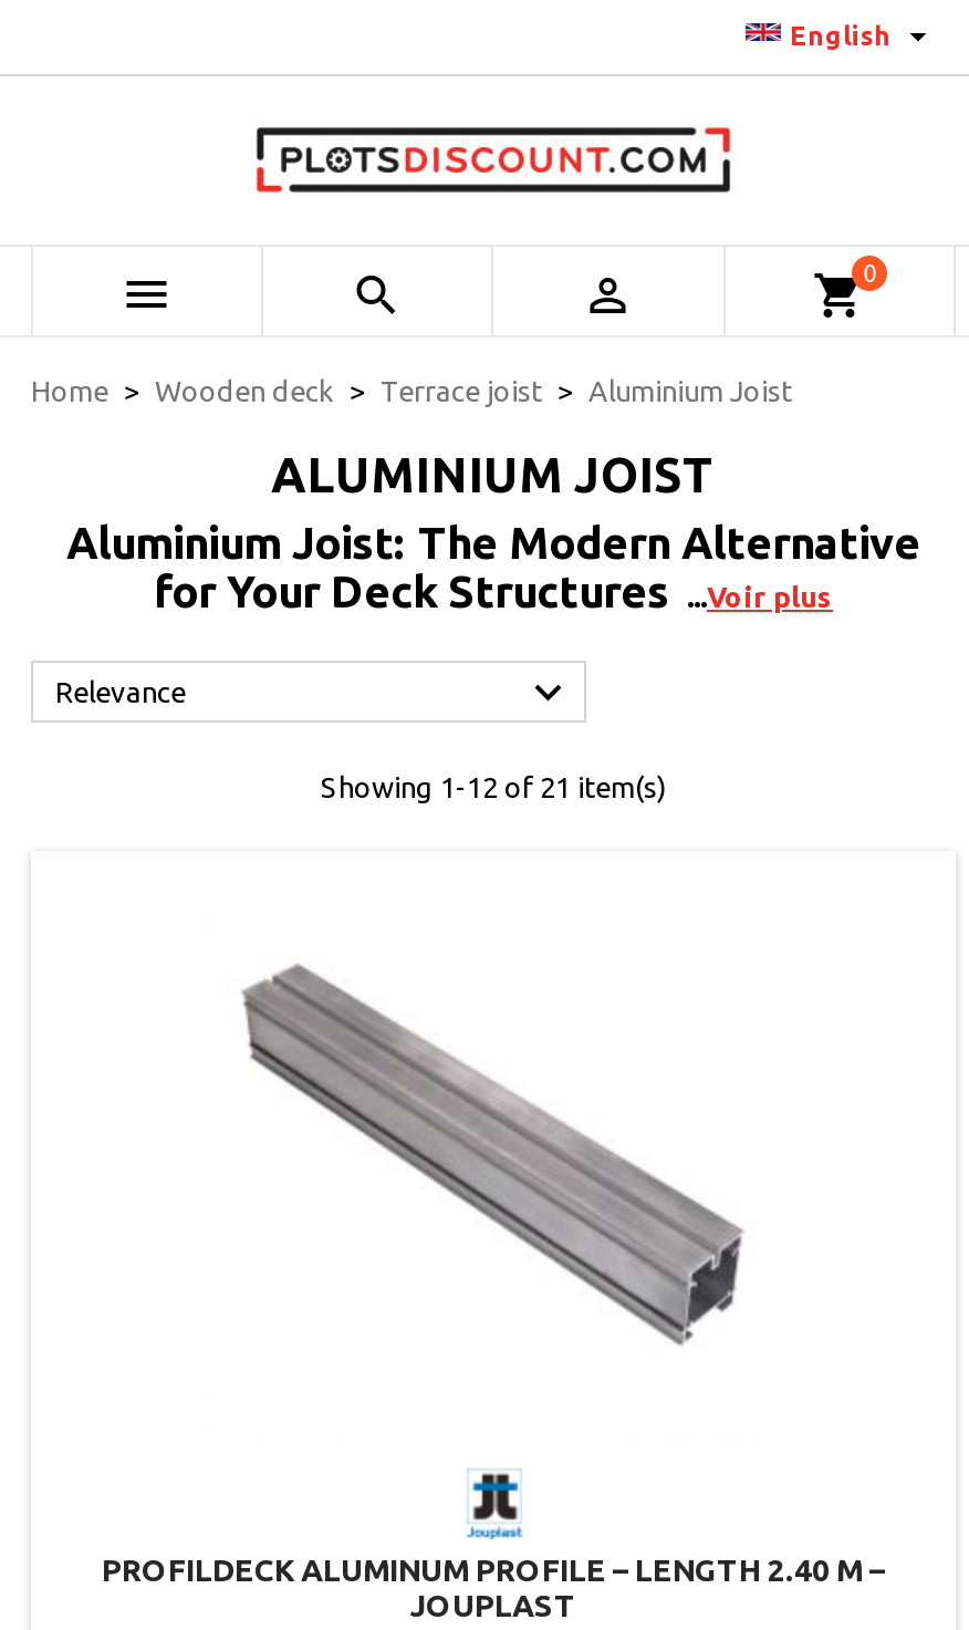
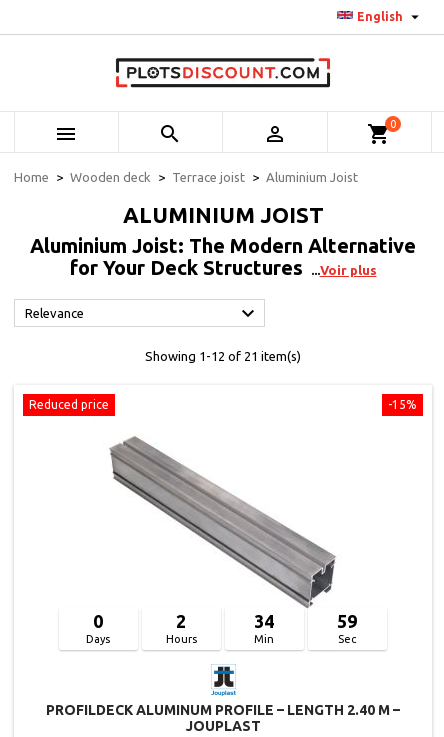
none -> [29,398,417,411] -15% | Reduced price
none -> [86,611,110,645] 0 | Days
none -> [166,611,197,645] 2 | Hours
none -> [254,611,274,645] 34 | Min
none -> [337,611,357,645] 59 | Sec

